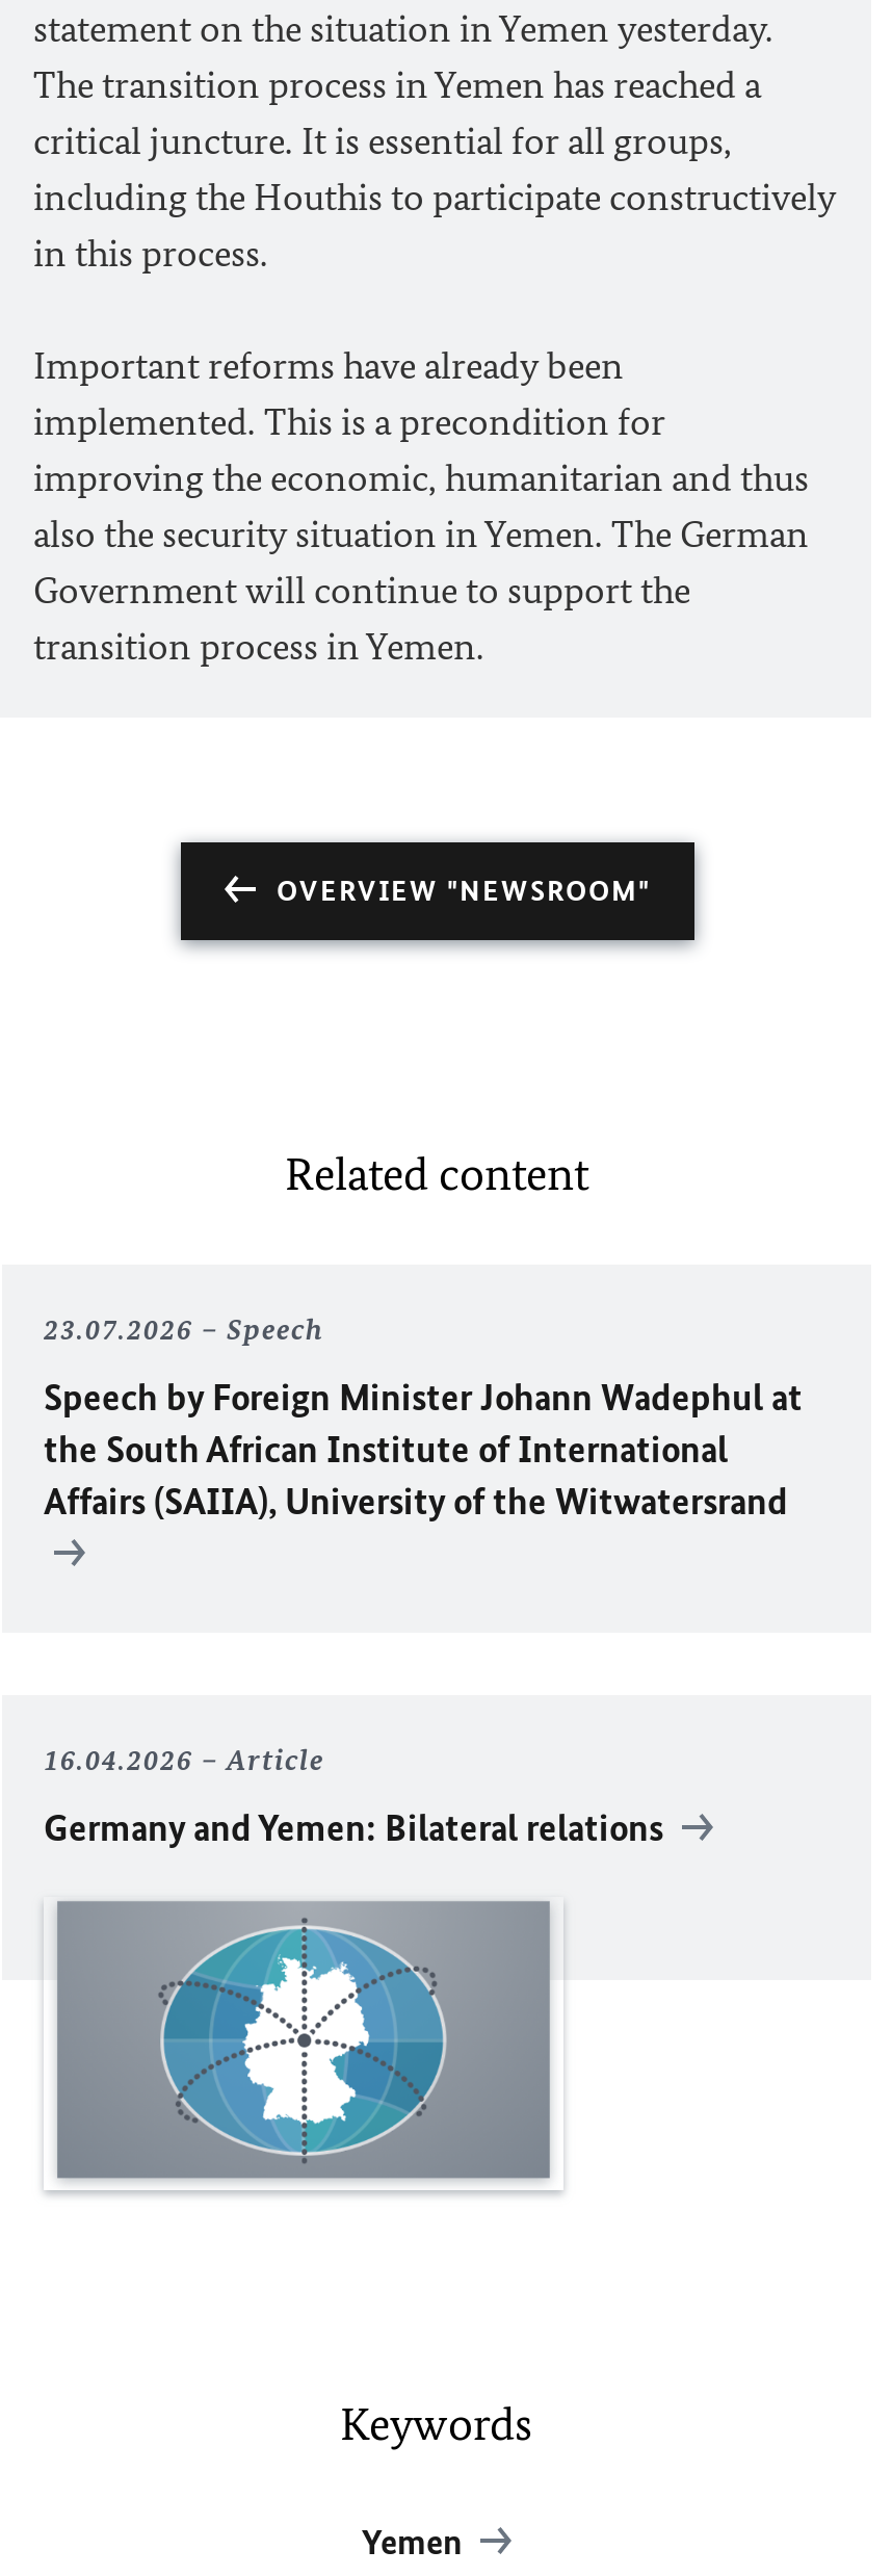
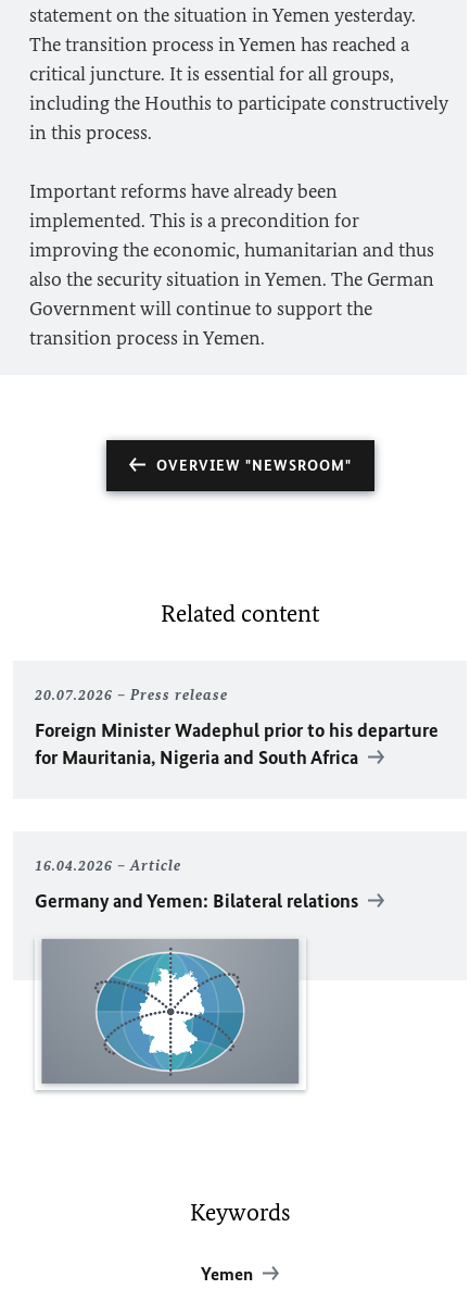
[44,1312,324,1348] 23.07.2026 | Speech -> [35,686,228,704] 20.07.2026 | Press release
[44,1375,803,1525] Speech by Foreign Minister Johann Wadephul at | the South African Institute of International | Affairs (SAIIA), University of the Witwatersrand -> [35,718,439,769] Foreign Minister Wadephul prior to his departure | for Mauritania, Nigeria and South Africa

